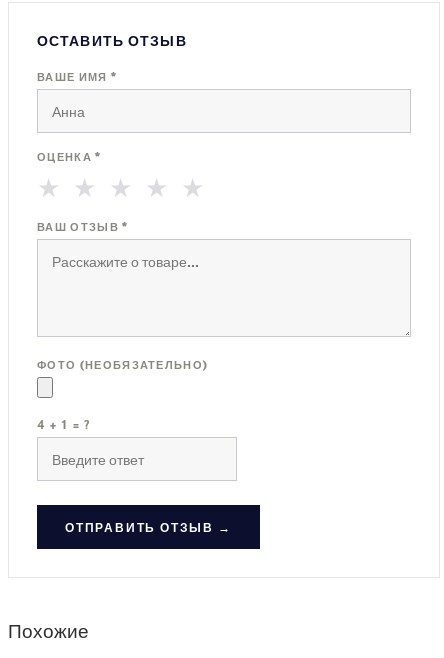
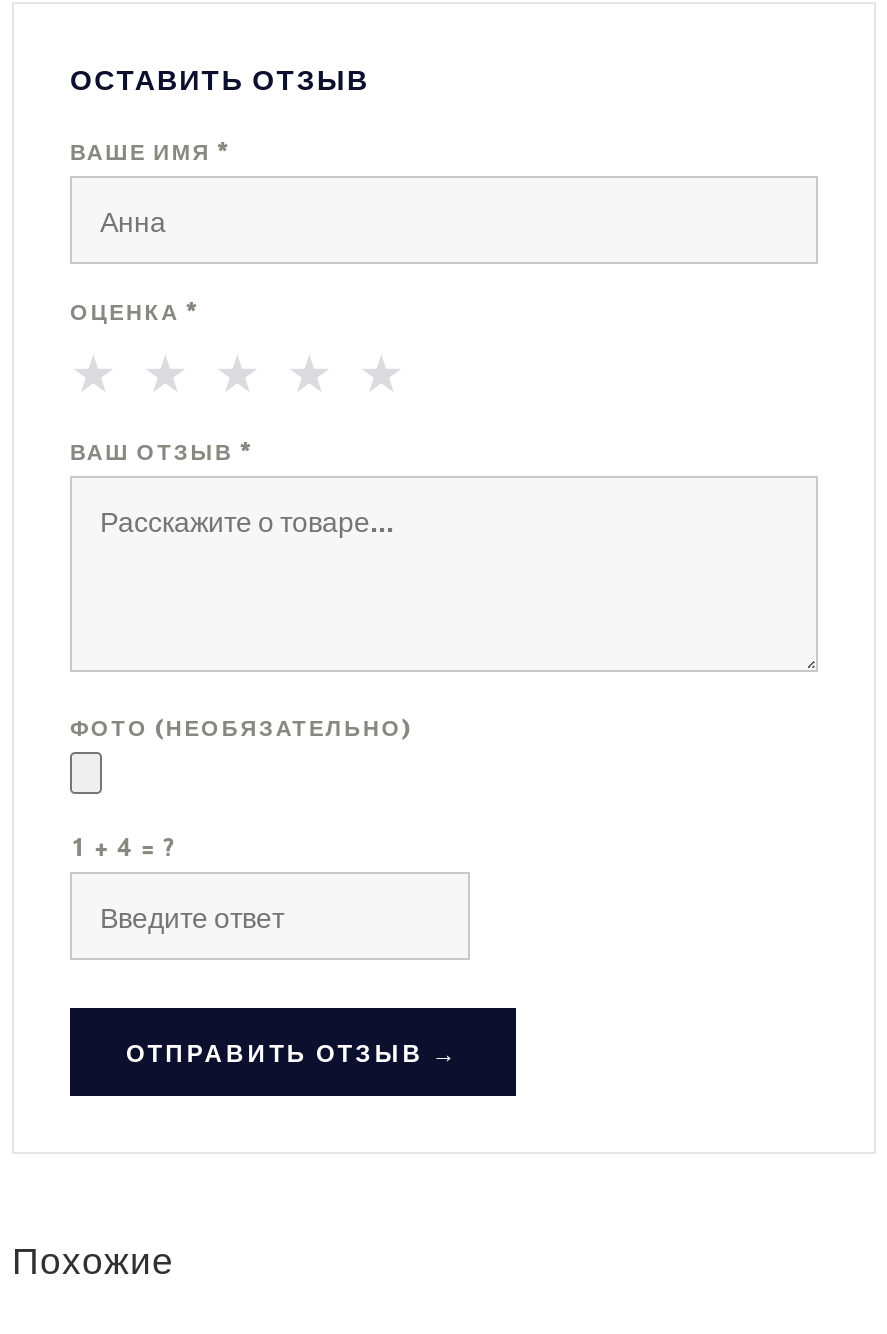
[37,417,91,431] 4 + 1 = ? -> [70,831,178,859] 1 + 4 = ?

